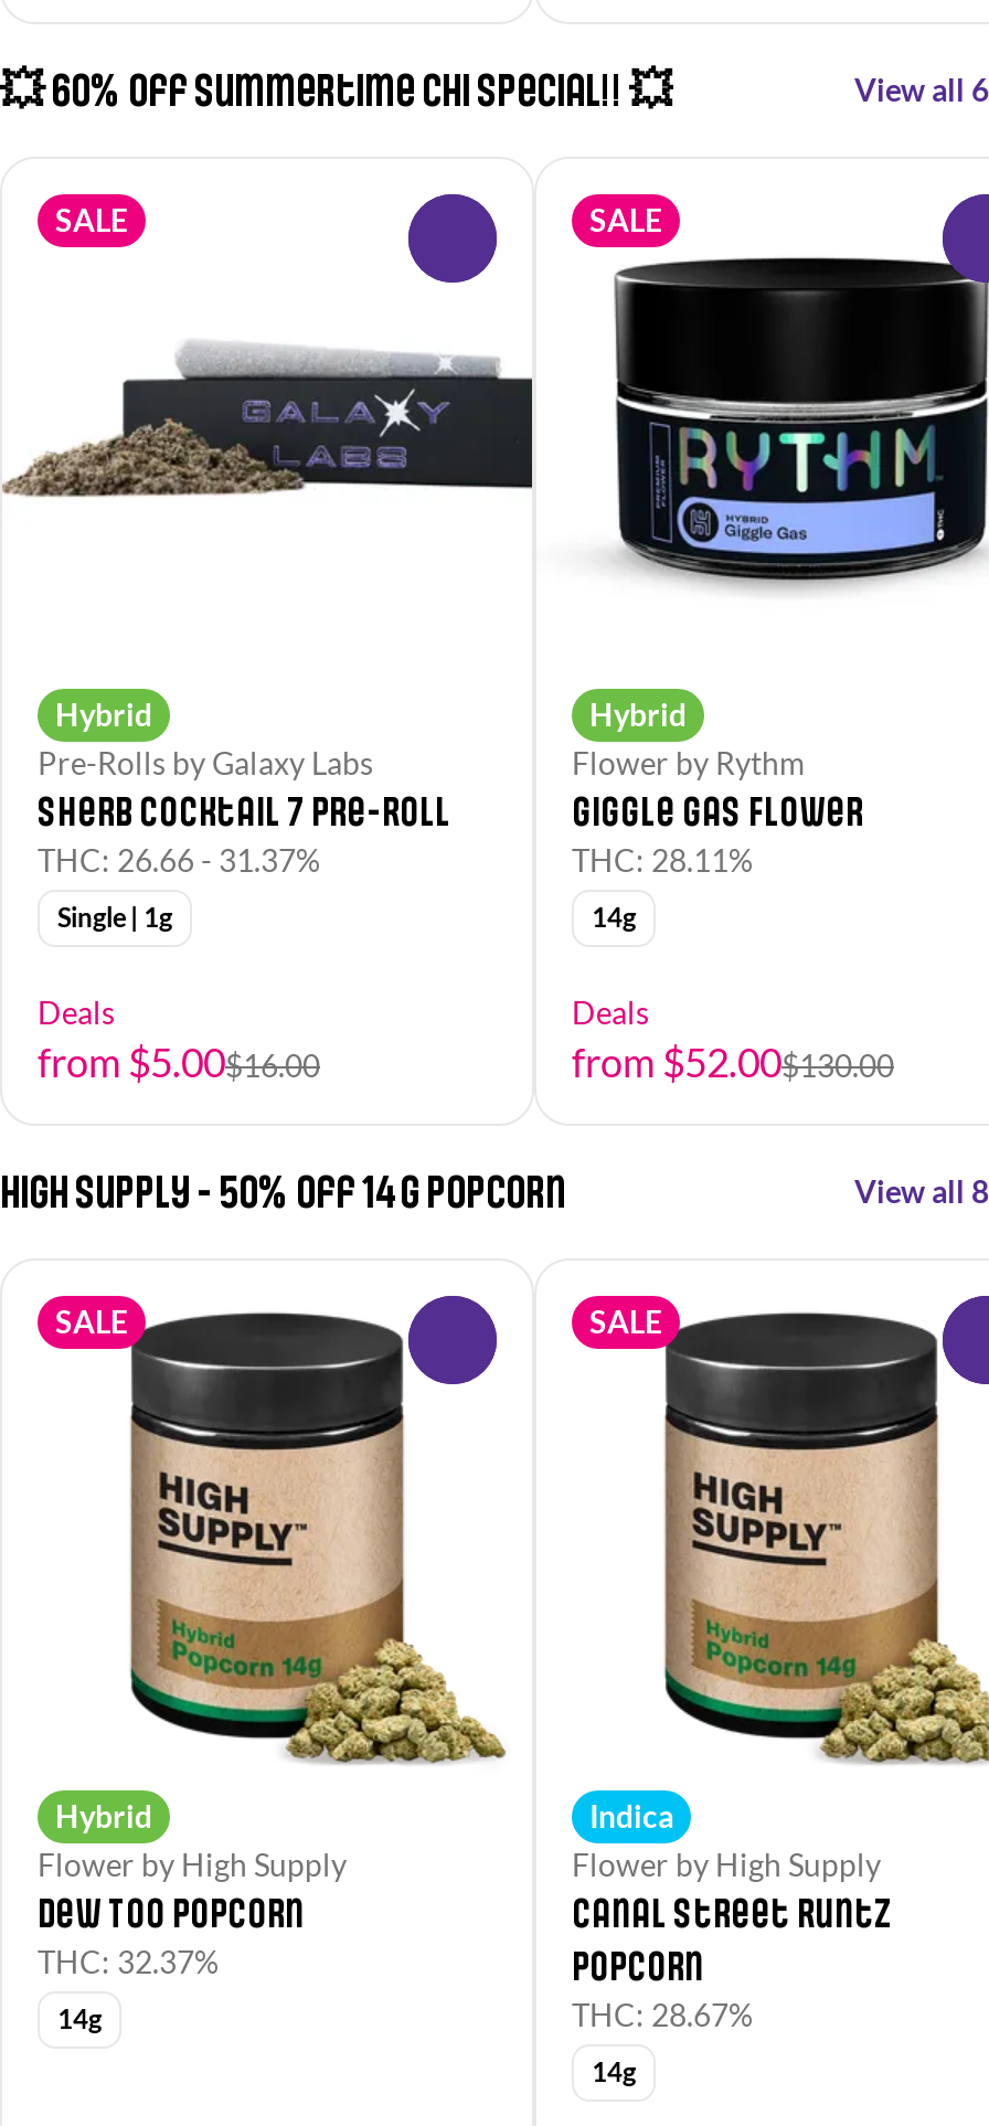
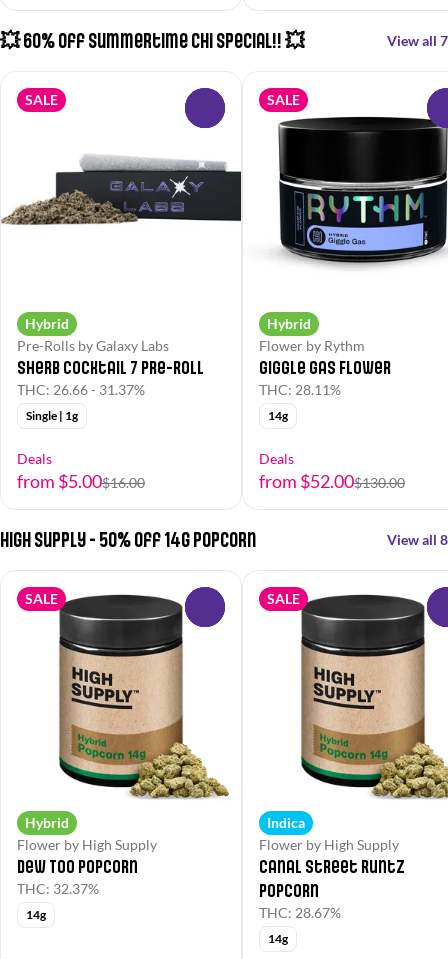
[854,71,989,108] View all 6 -> [387,32,448,49] View all 7

